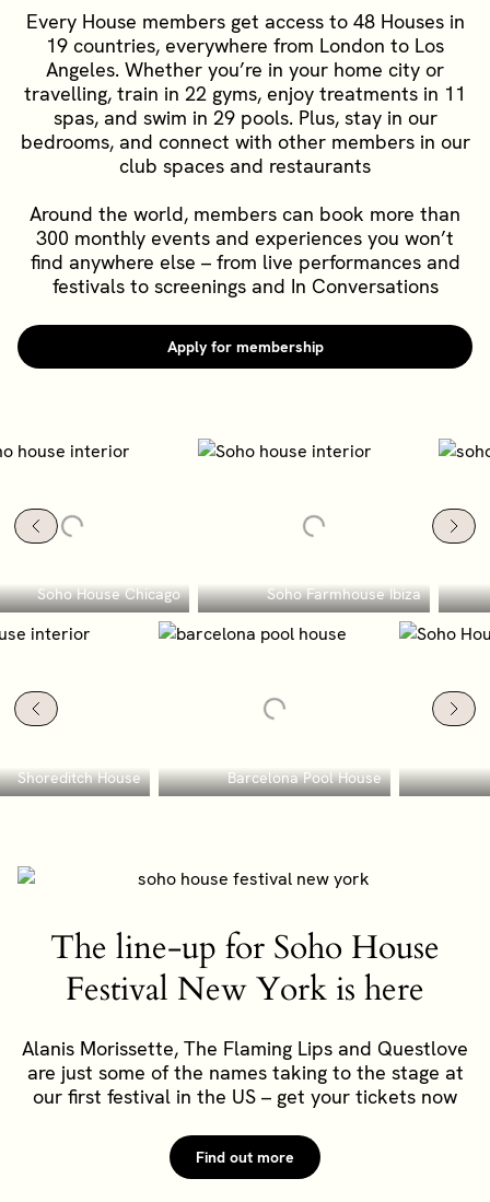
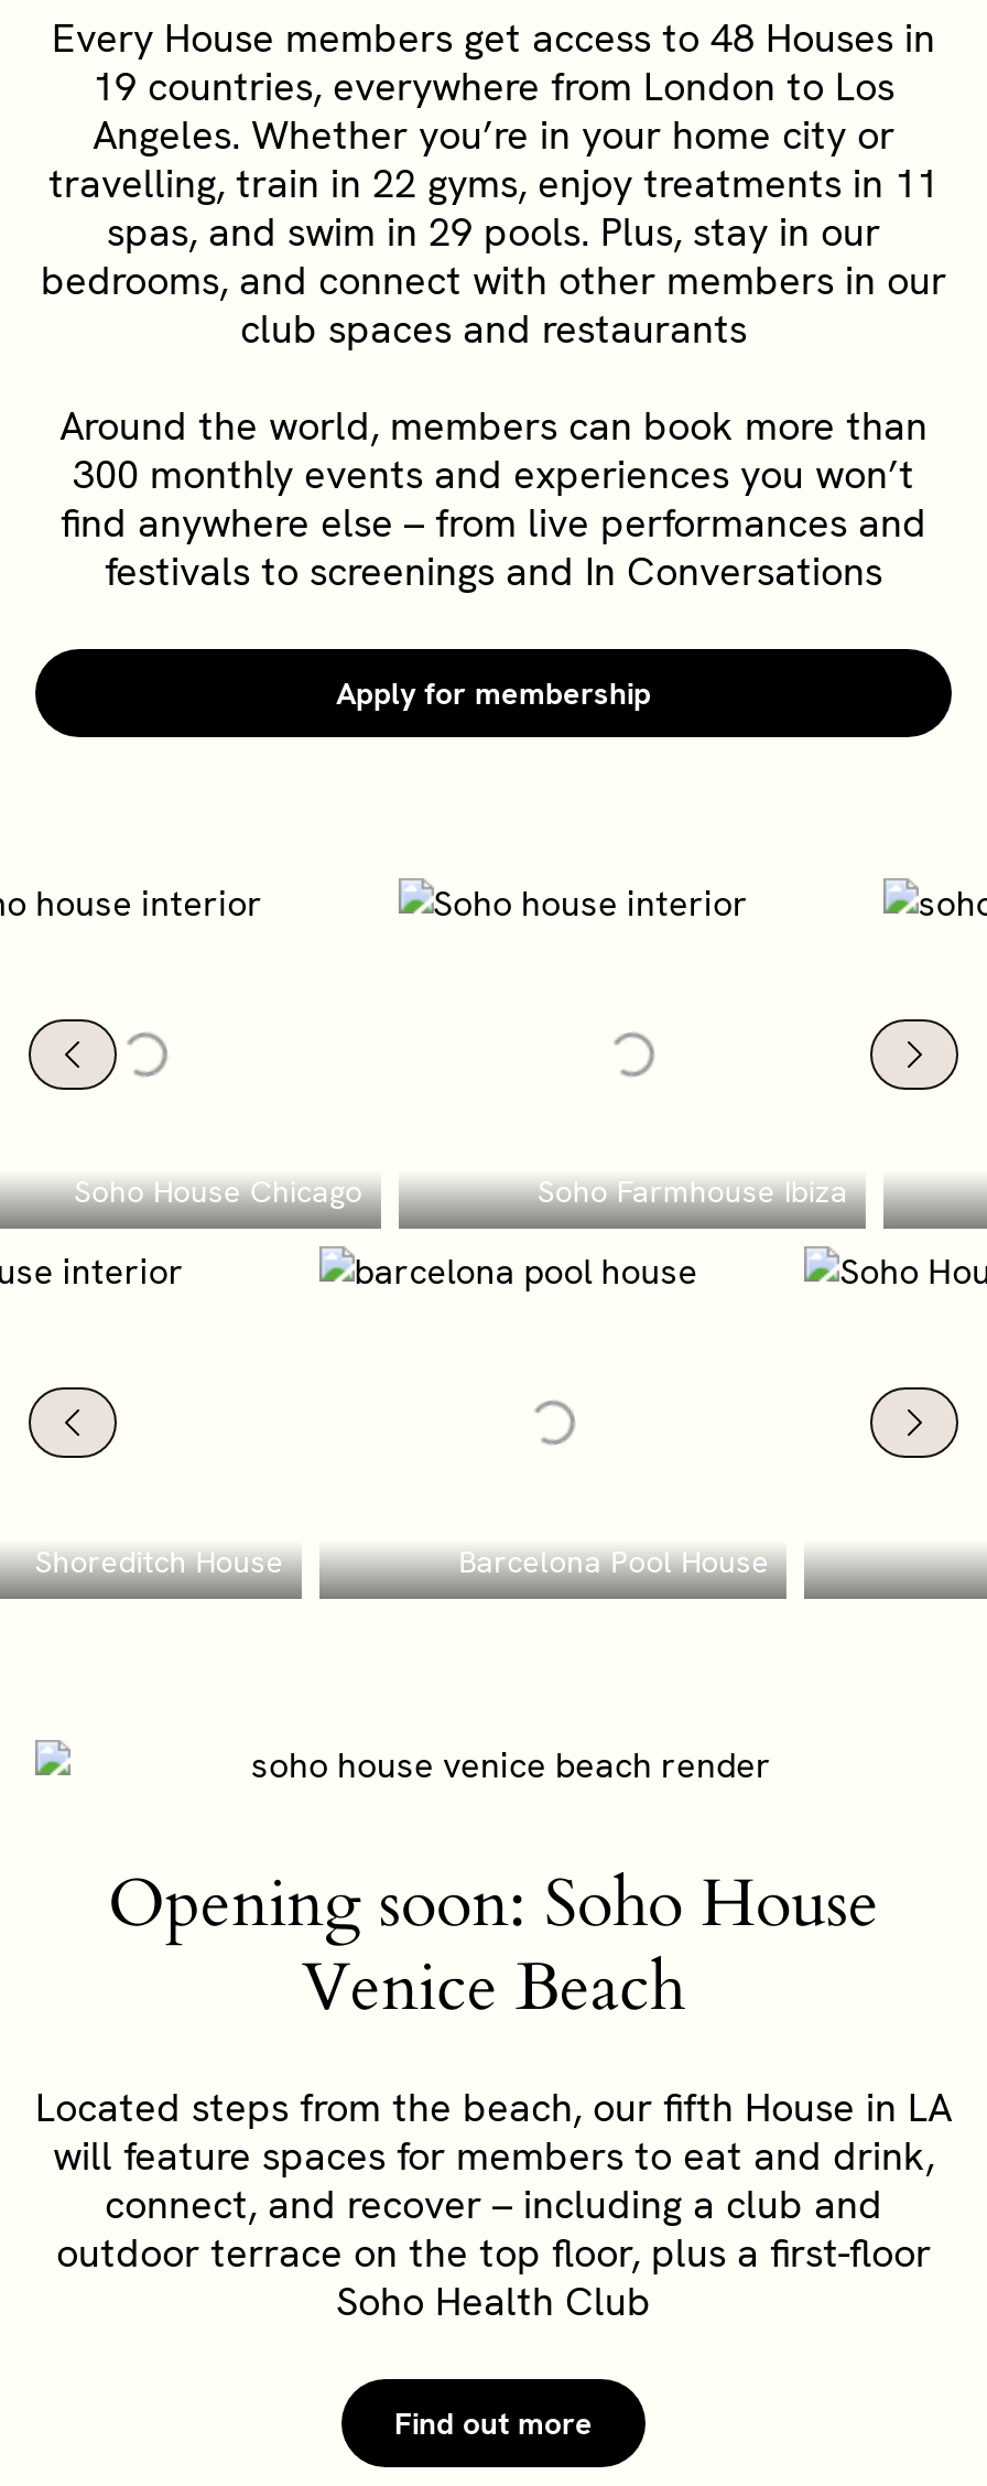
[50,925,440,1011] The line-up for Soho House | Festival New York is here -> [108,1858,879,2032] Opening soon: Soho House | Venice Beach
[22,1035,468,1109] Alanis Morissette, The Flaming Lips and Questlove | are just some of the names taking to the stage at | our first festival in the US – get your tickets now -> [35,2081,952,2325] Located steps from the beach, our fifth House in LA | will feature spaces for members to eat and drink, | connect, and recover – including a club and | outdoor terrace on the top floor, plus a first-floor | Soho Health Club

